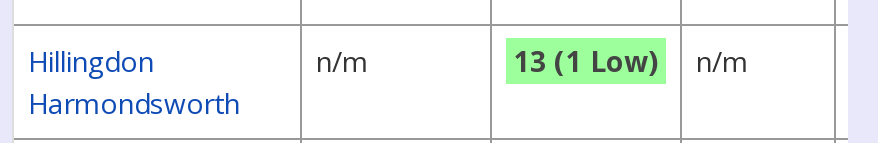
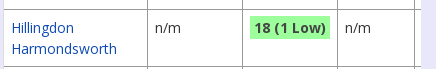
[514,42,748,80] 13 (1 Low) n/m -> [254,18,371,37] 18 (1 Low) n/m

